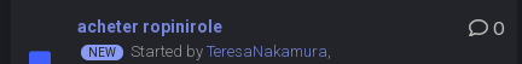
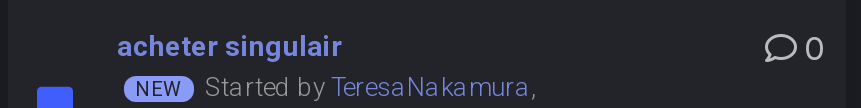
[77,17,222,36] acheter ropinirole -> [117,30,343,62] acheter singulair

